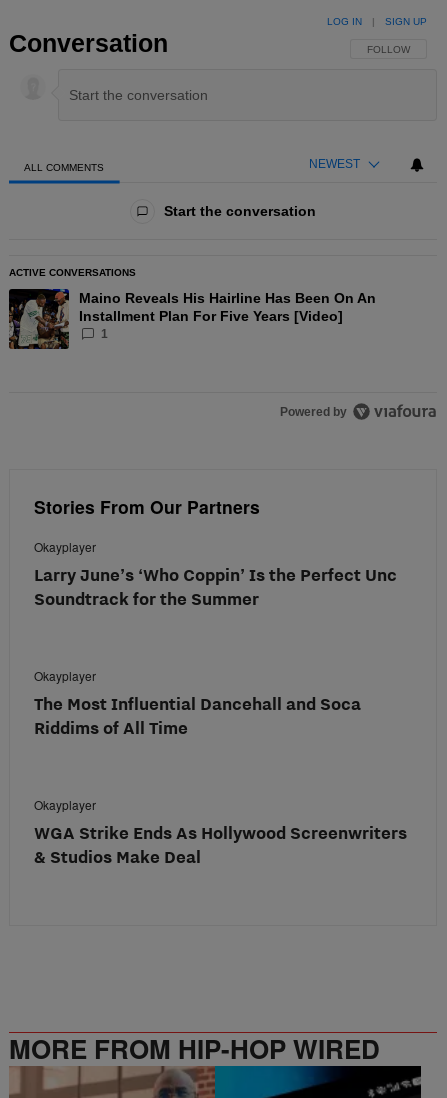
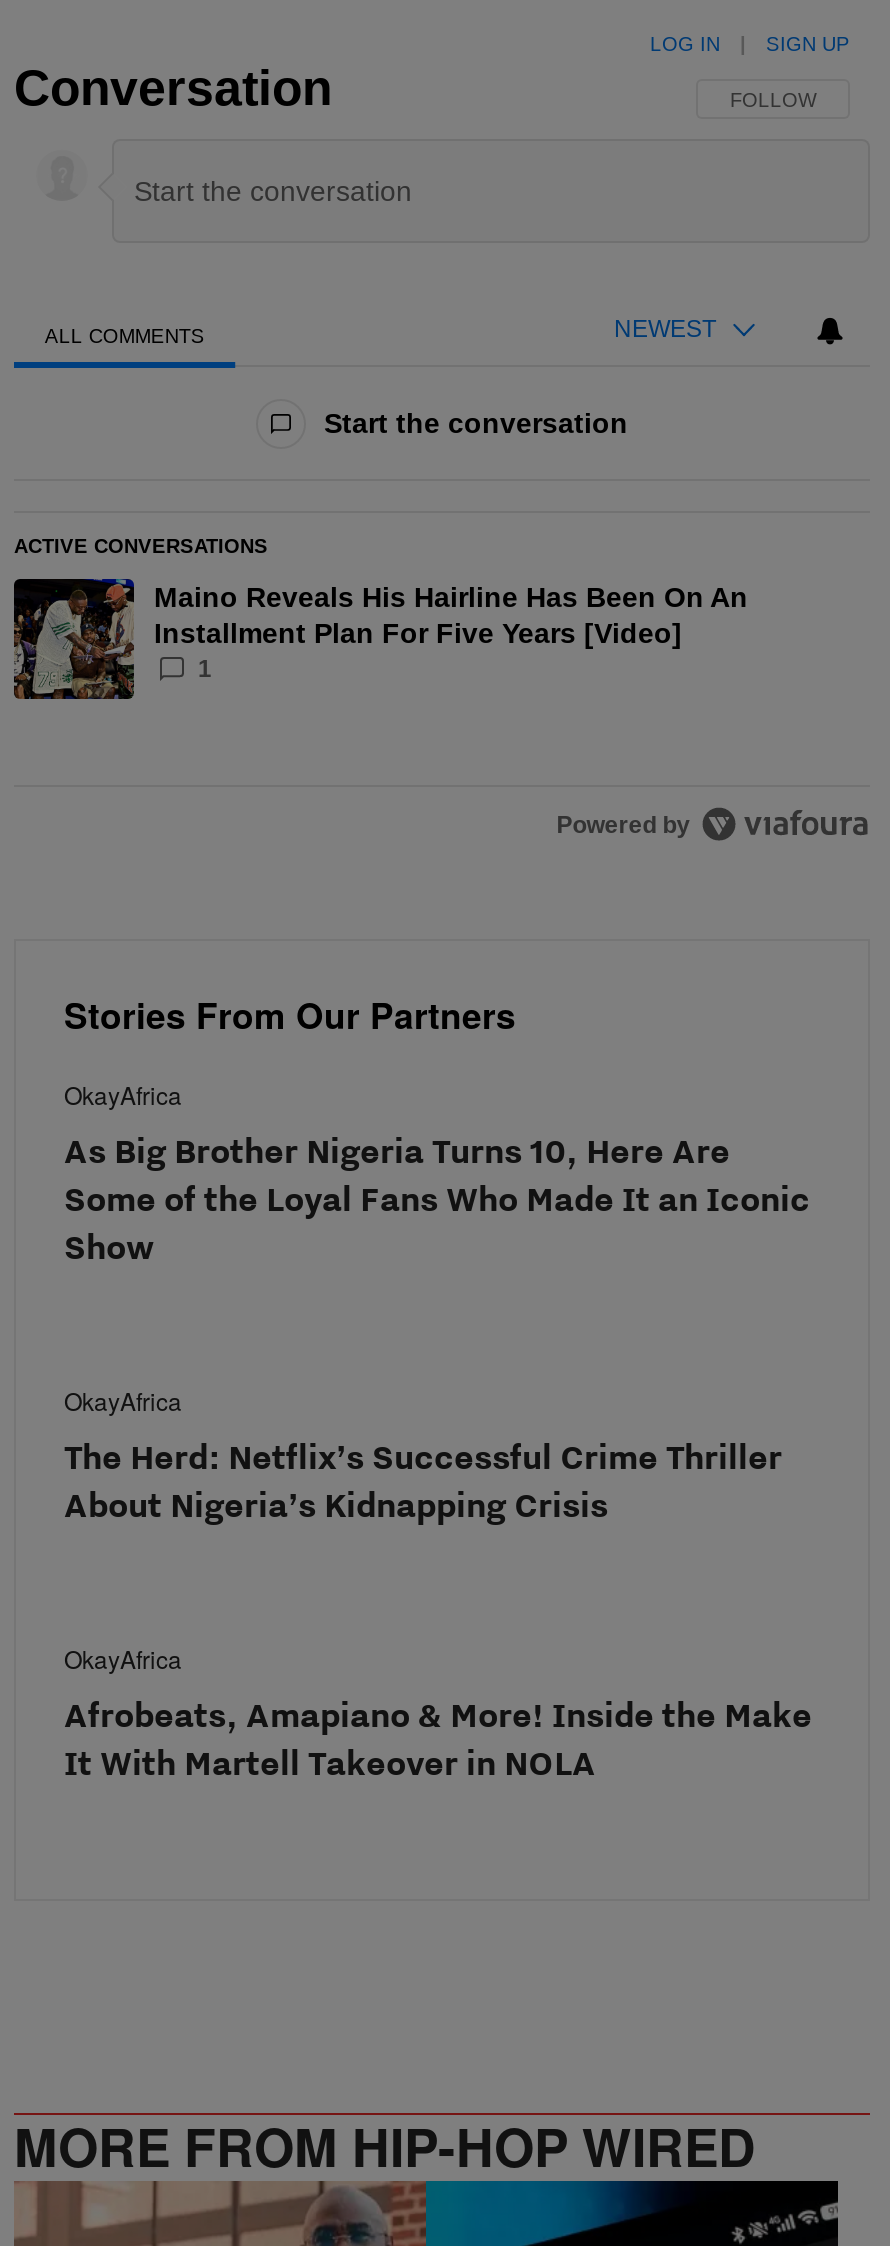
[34,538,397,609] Okayplayer | Larry June’s ‘Who Coppin’ Is the Perfect Unc | Soundtrack for the Summer -> [64,1078,810,1268] OkayAfrica | As Big Brother Nigeria Turns 10, Here Are | Some of the Loyal Fans Who Made It an Iconic | Show
[34,667,361,738] Okayplayer | The Most Influential Dancehall and Soca | Riddims of All Time -> [64,1384,782,1526] OkayAfrica | The Herd: Netflix’s Successful Crime Thriller | About Nigeria’s Kidnapping Crisis
[34,796,407,867] Okayplayer | WGA Strike Ends As Hollywood Screenwriters | & Studios Make Deal -> [64,1642,812,1784] OkayAfrica | Afrobeats, Amapiano & More! Inside the Make | It With Martell Takeover in NOLA

